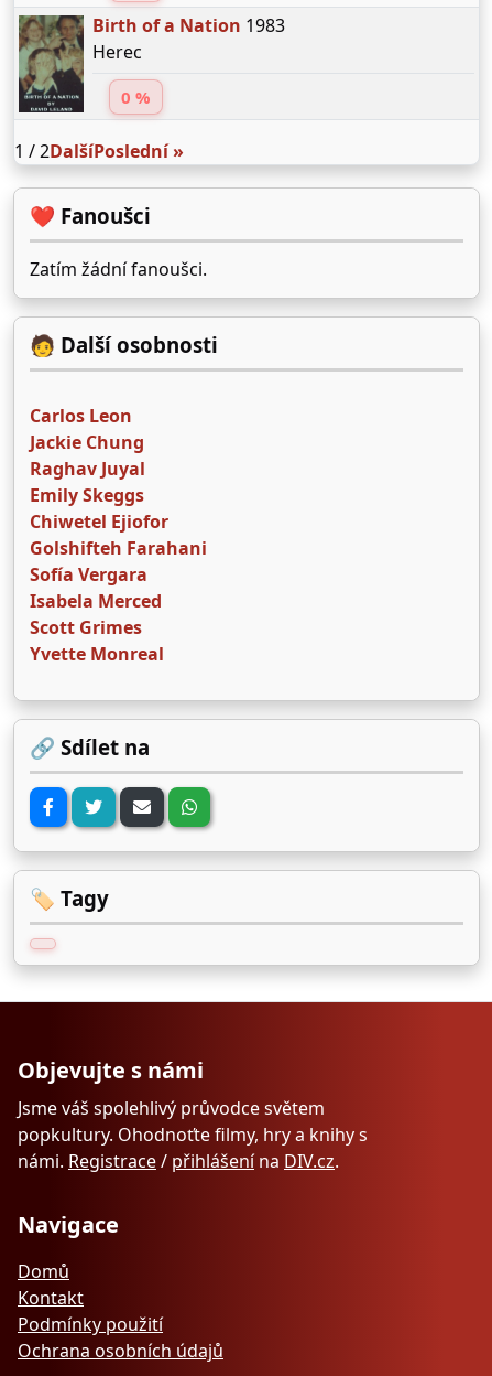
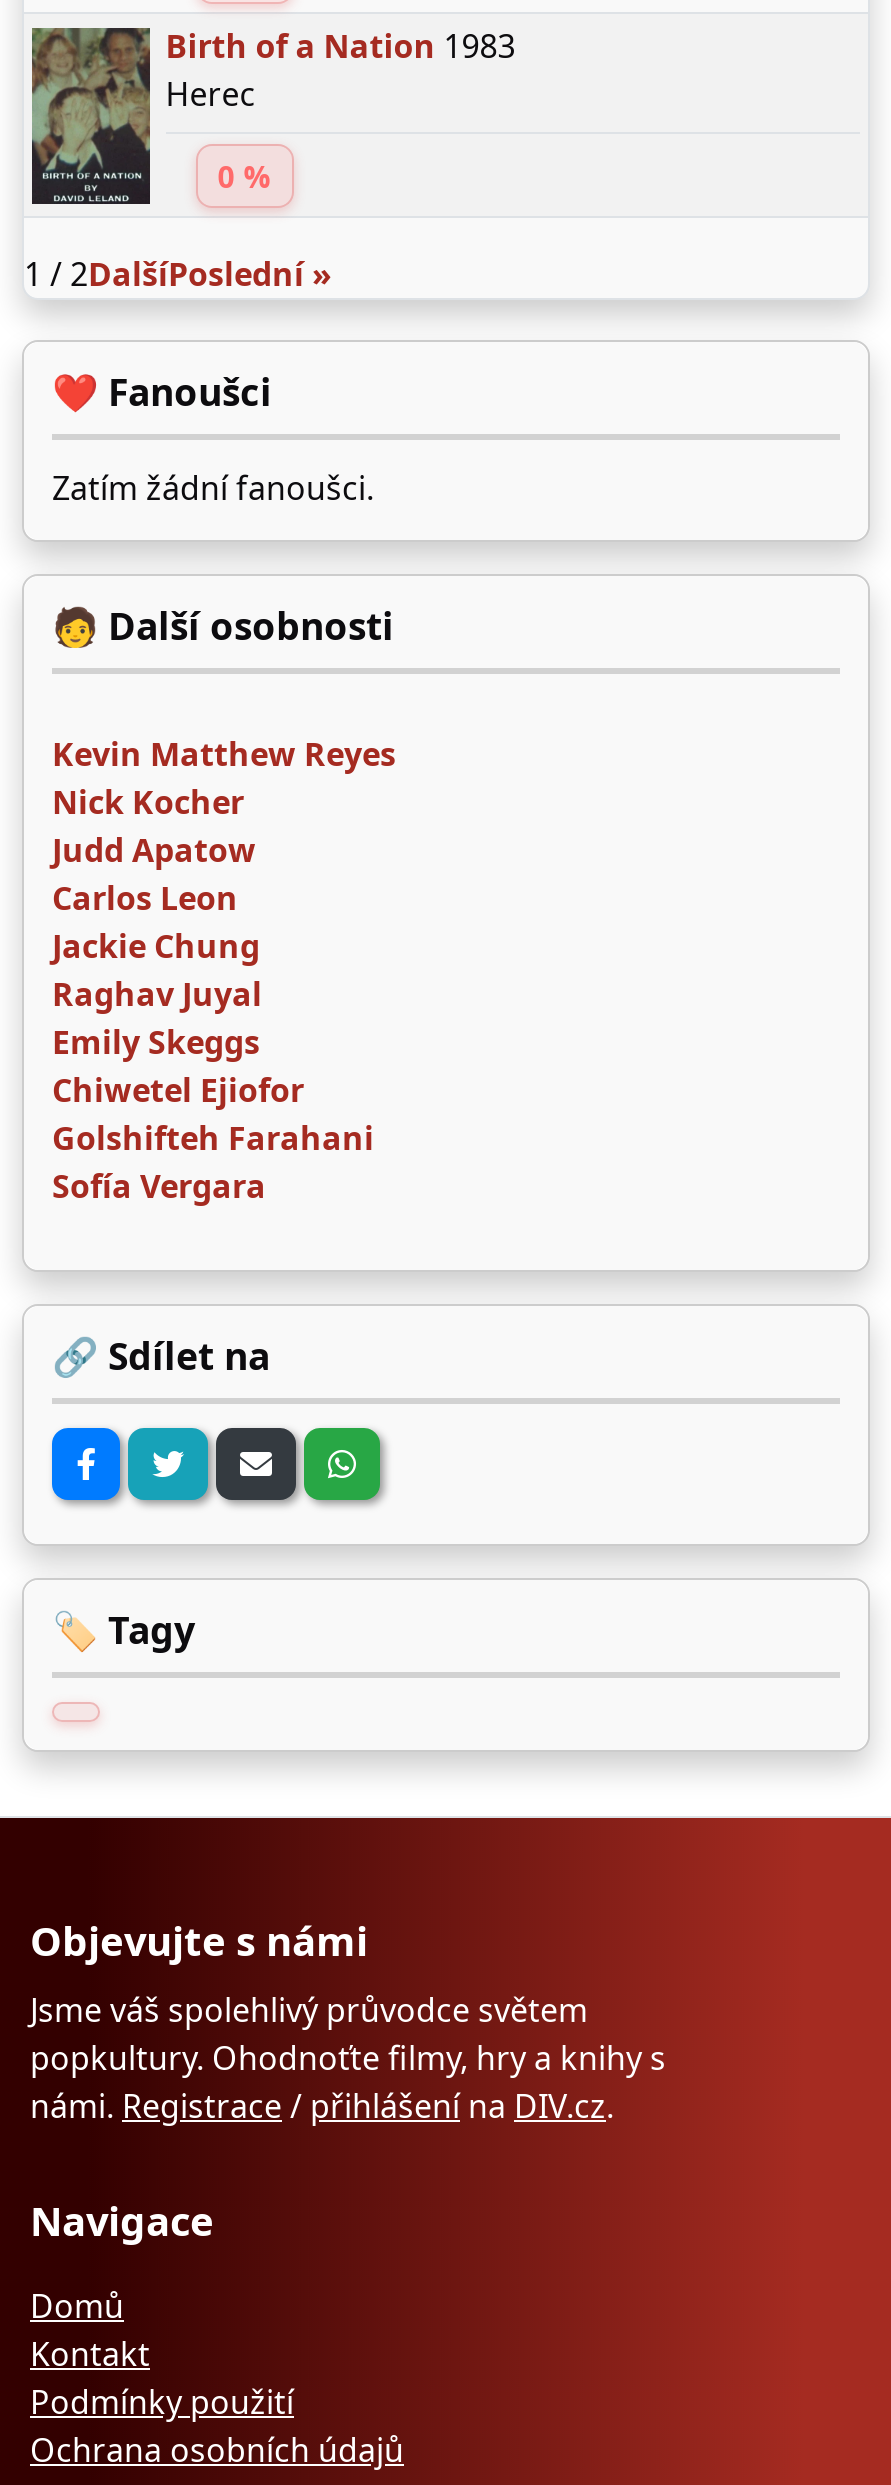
none -> [52,732,396,872] Kevin Matthew Reyes | Nick Kocher | Judd Apatow
moved [30,404,207,587] -> [52,876,374,1208]: Carlos Leon | Jackie Chung | Raghav Juyal | Emily Skeggs | Chiwetel Ejiofor | Golshifteh Farahani | Sofía Vergara
[30,589,164,666] Isabela Merced | Scott Grimes | Yvette Monreal -> none

